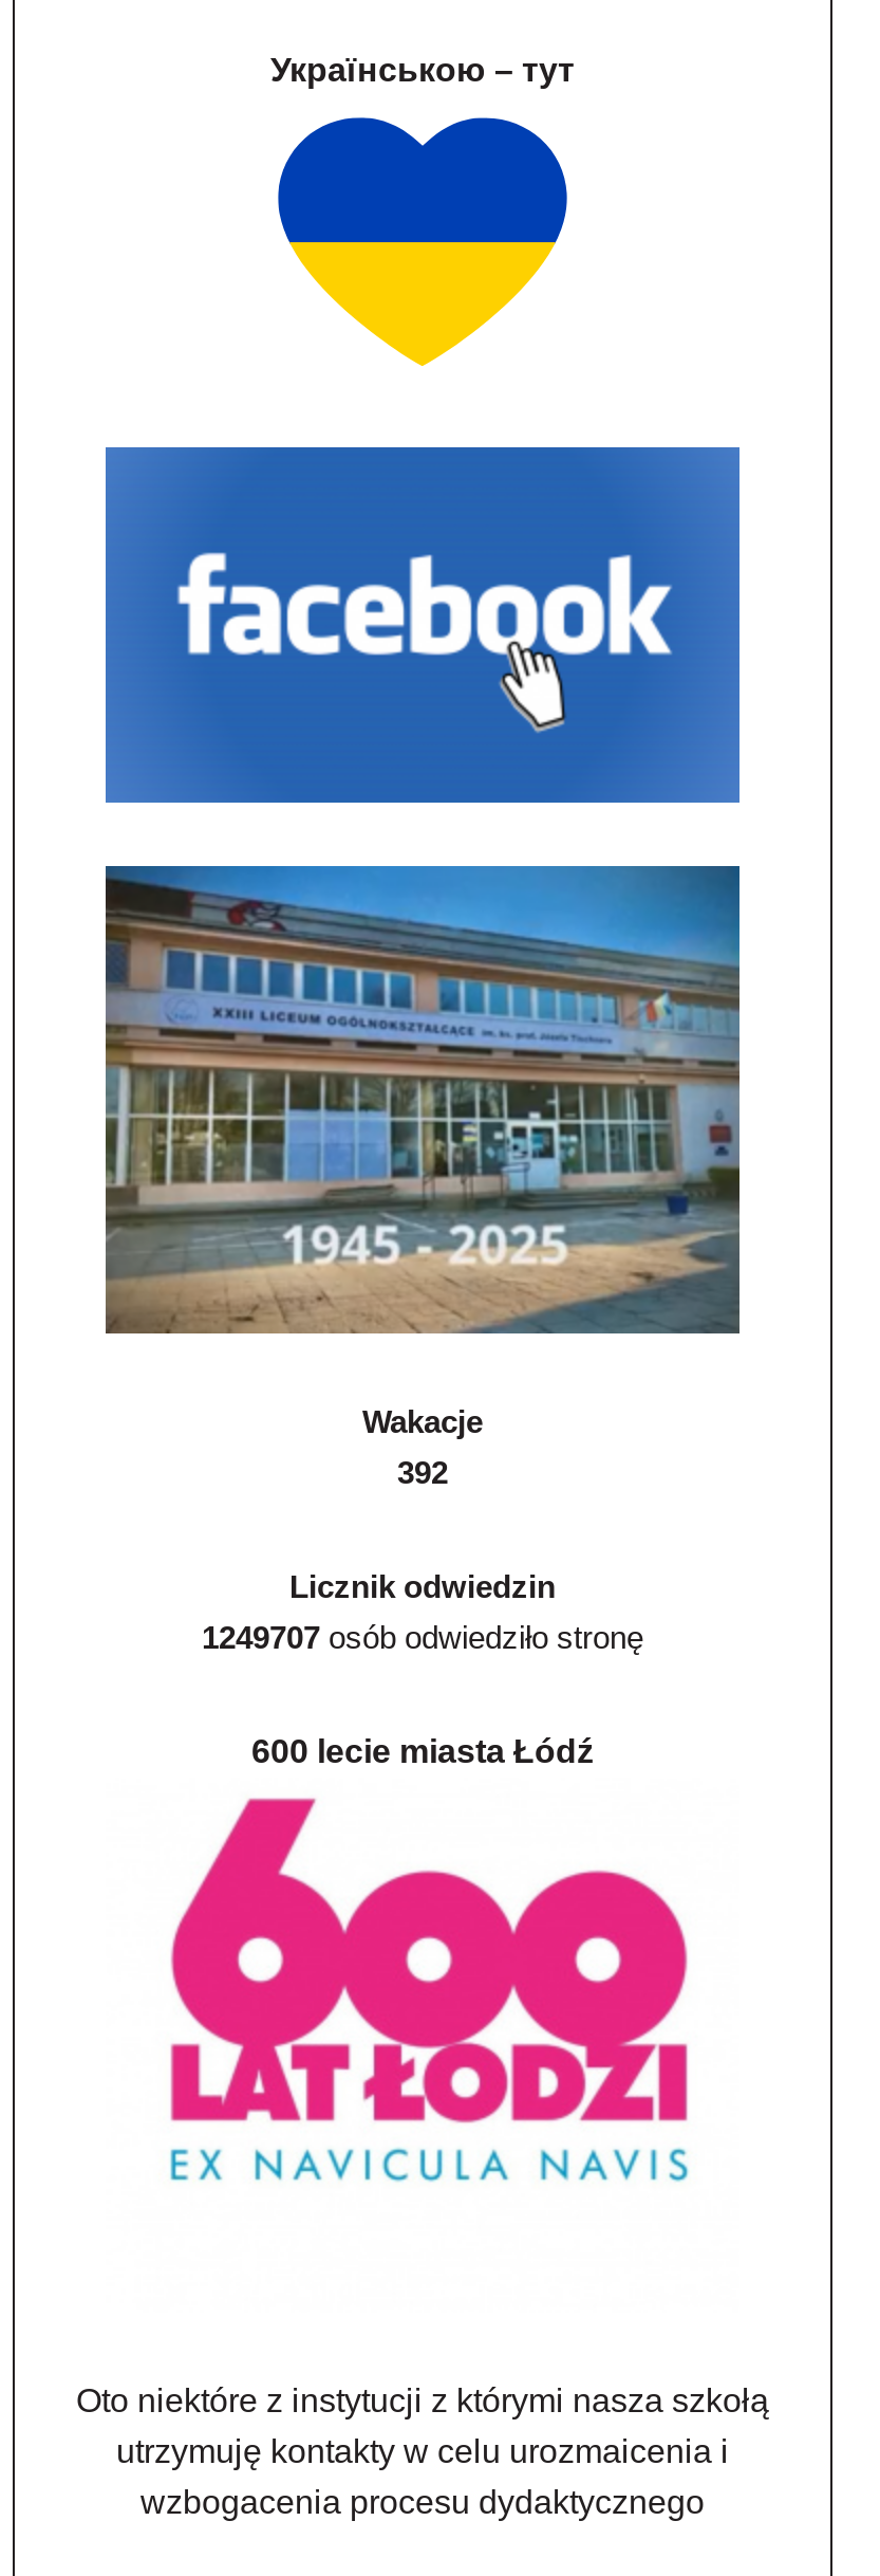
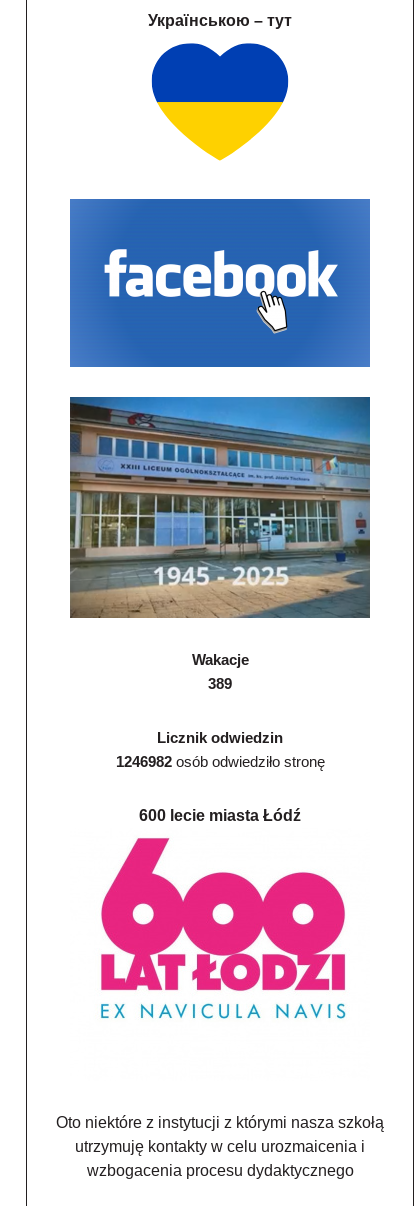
[397,1454,448,1490] 392 -> [208,675,232,692] 389
[202,1619,643,1655] 1249707 osób odwiedziło stronę -> [115,753,324,770] 1246982 osób odwiedziło stronę

